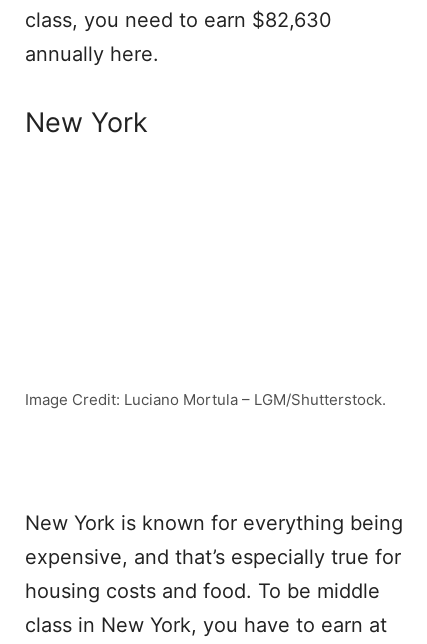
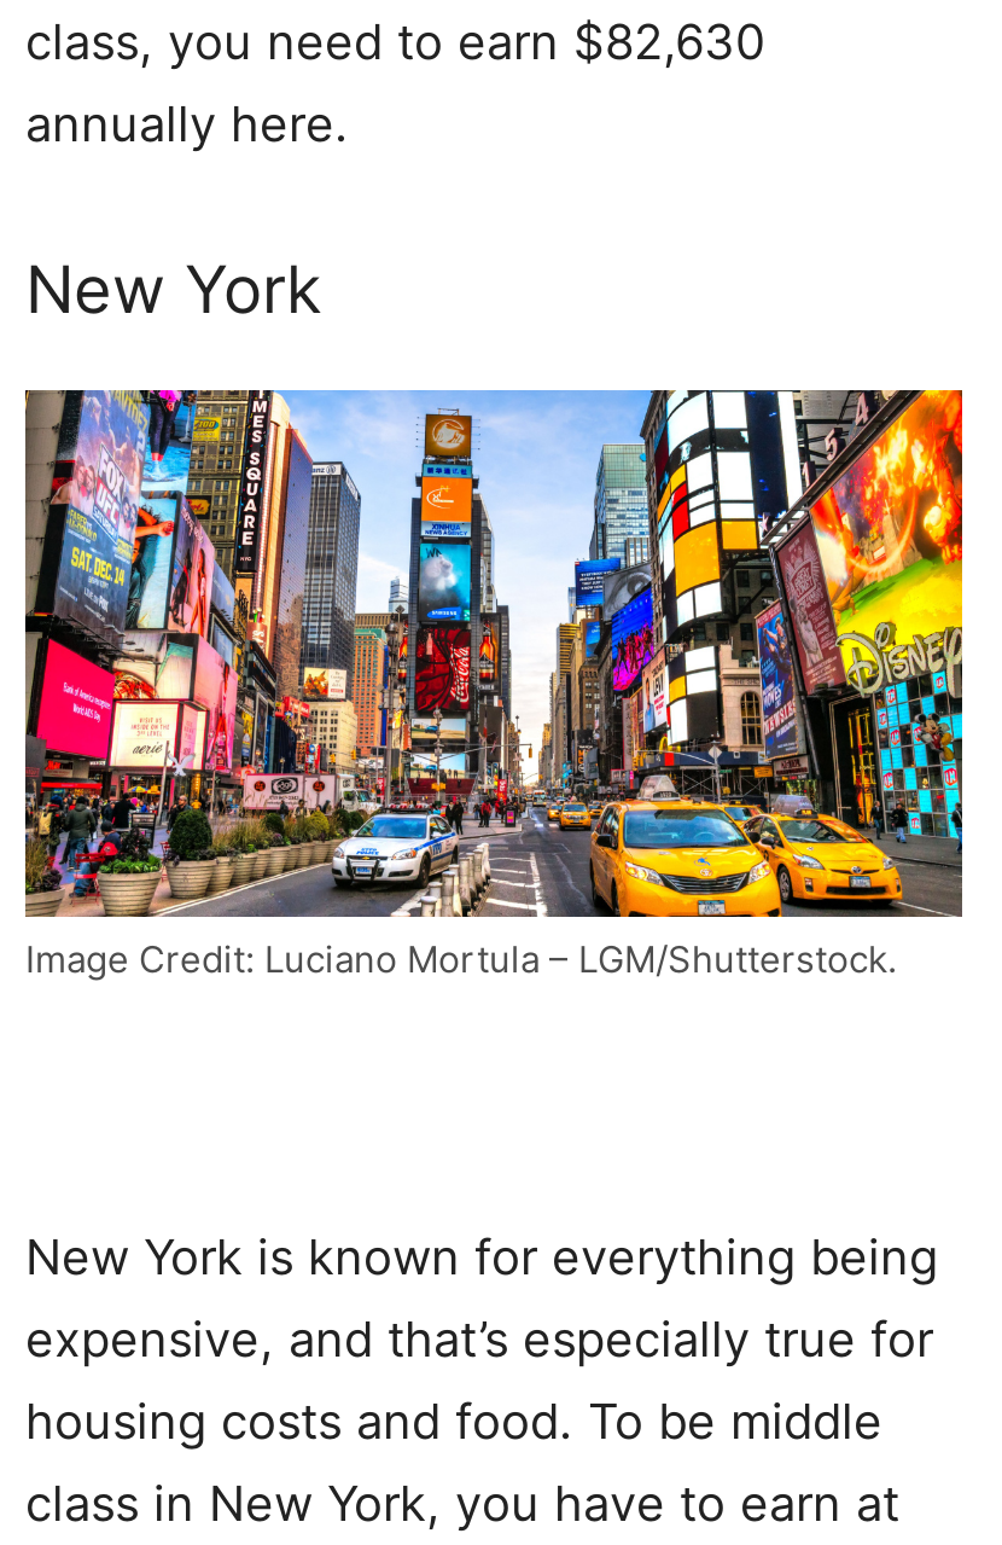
none -> [23,388,965,919] [image]

